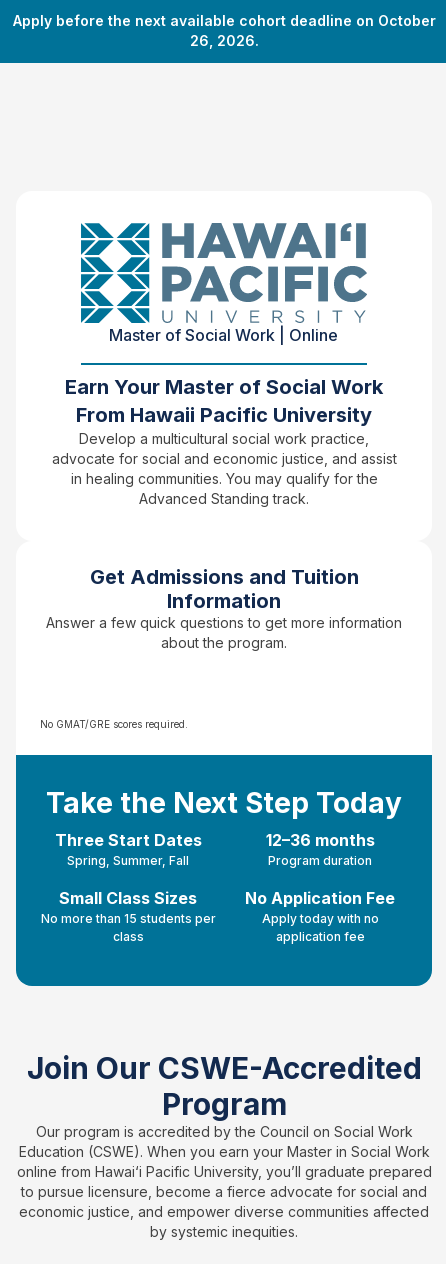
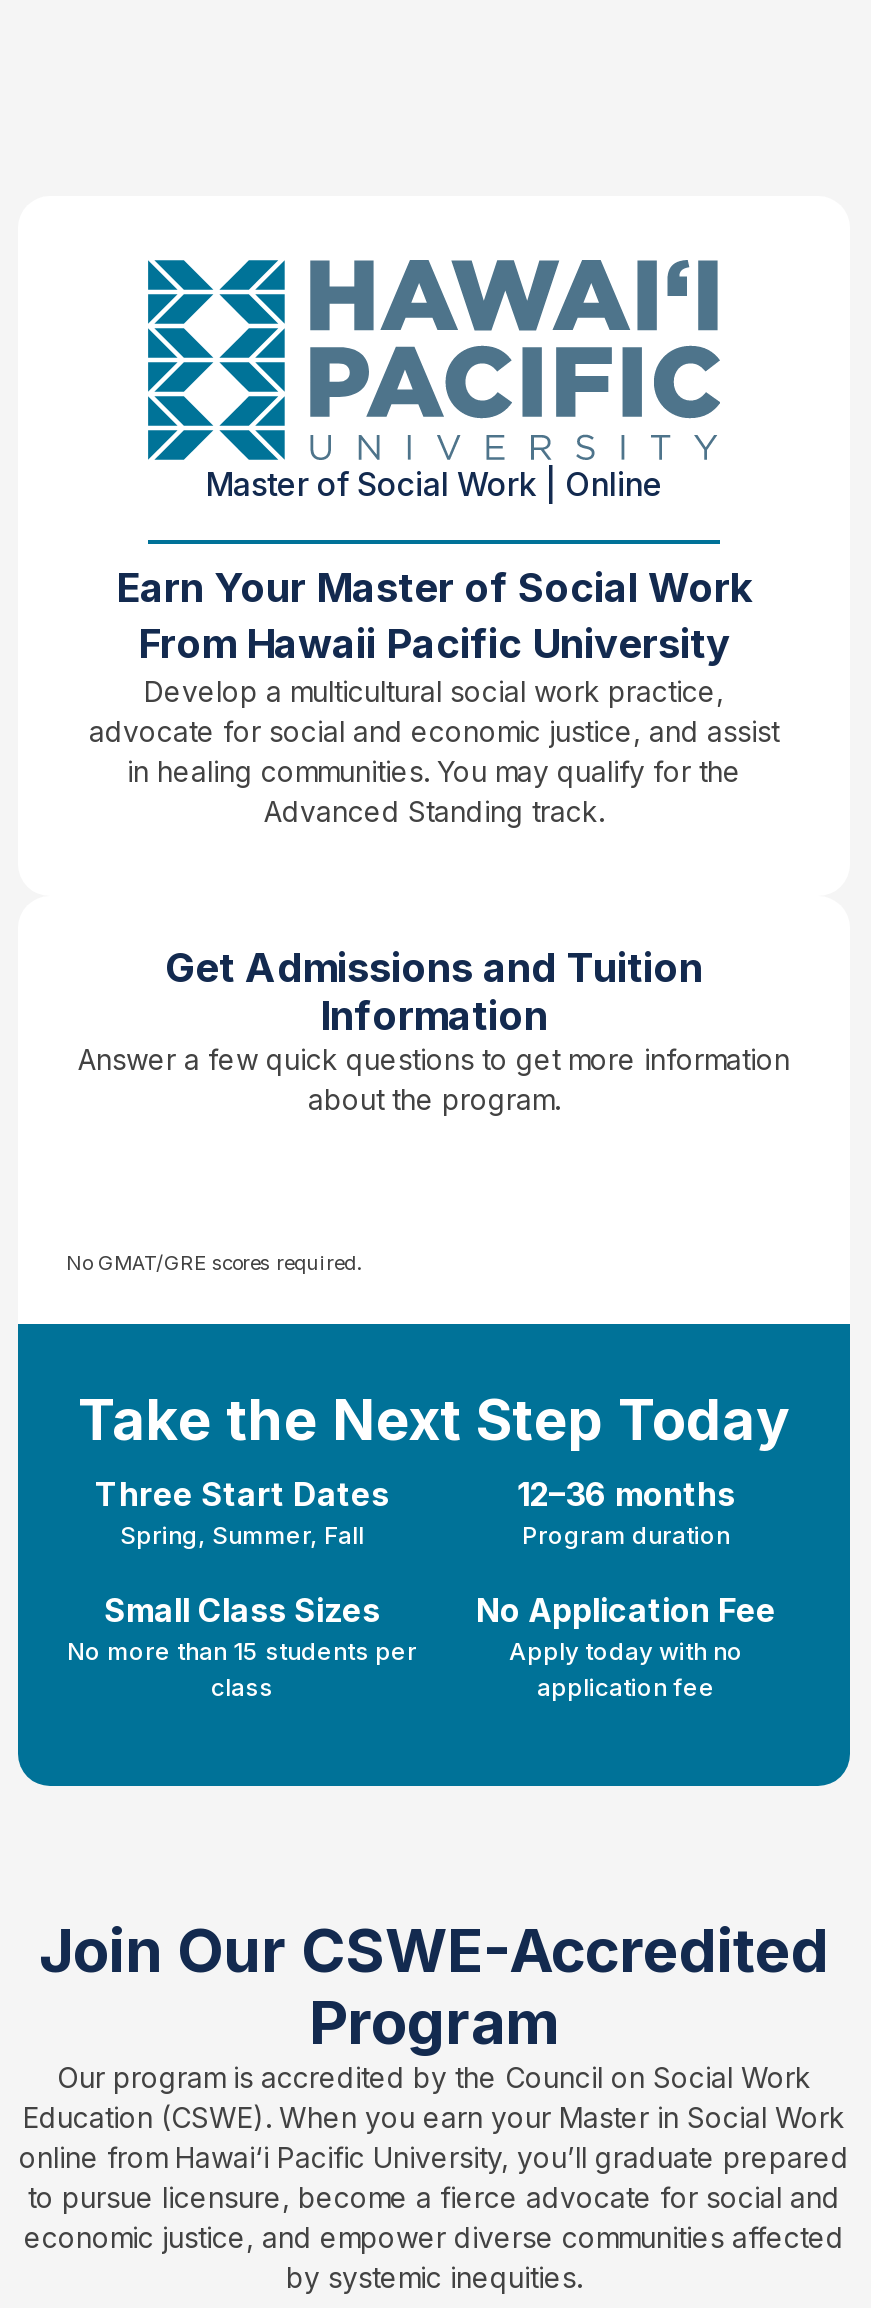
[12,12,435,49] Apply before the next available cohort deadline on October | 26, 2026. -> none

